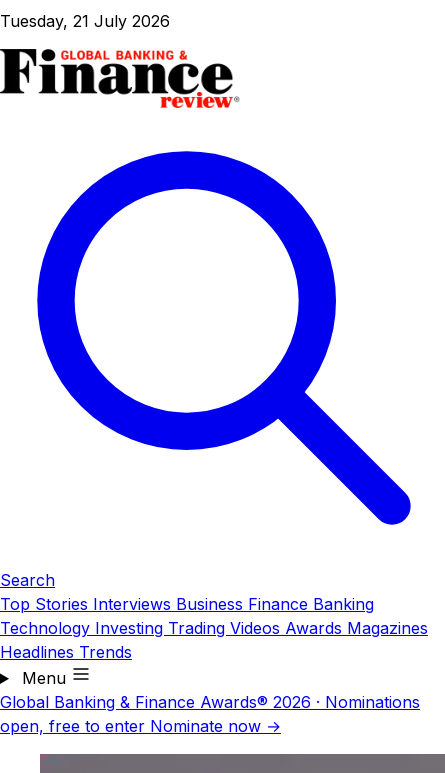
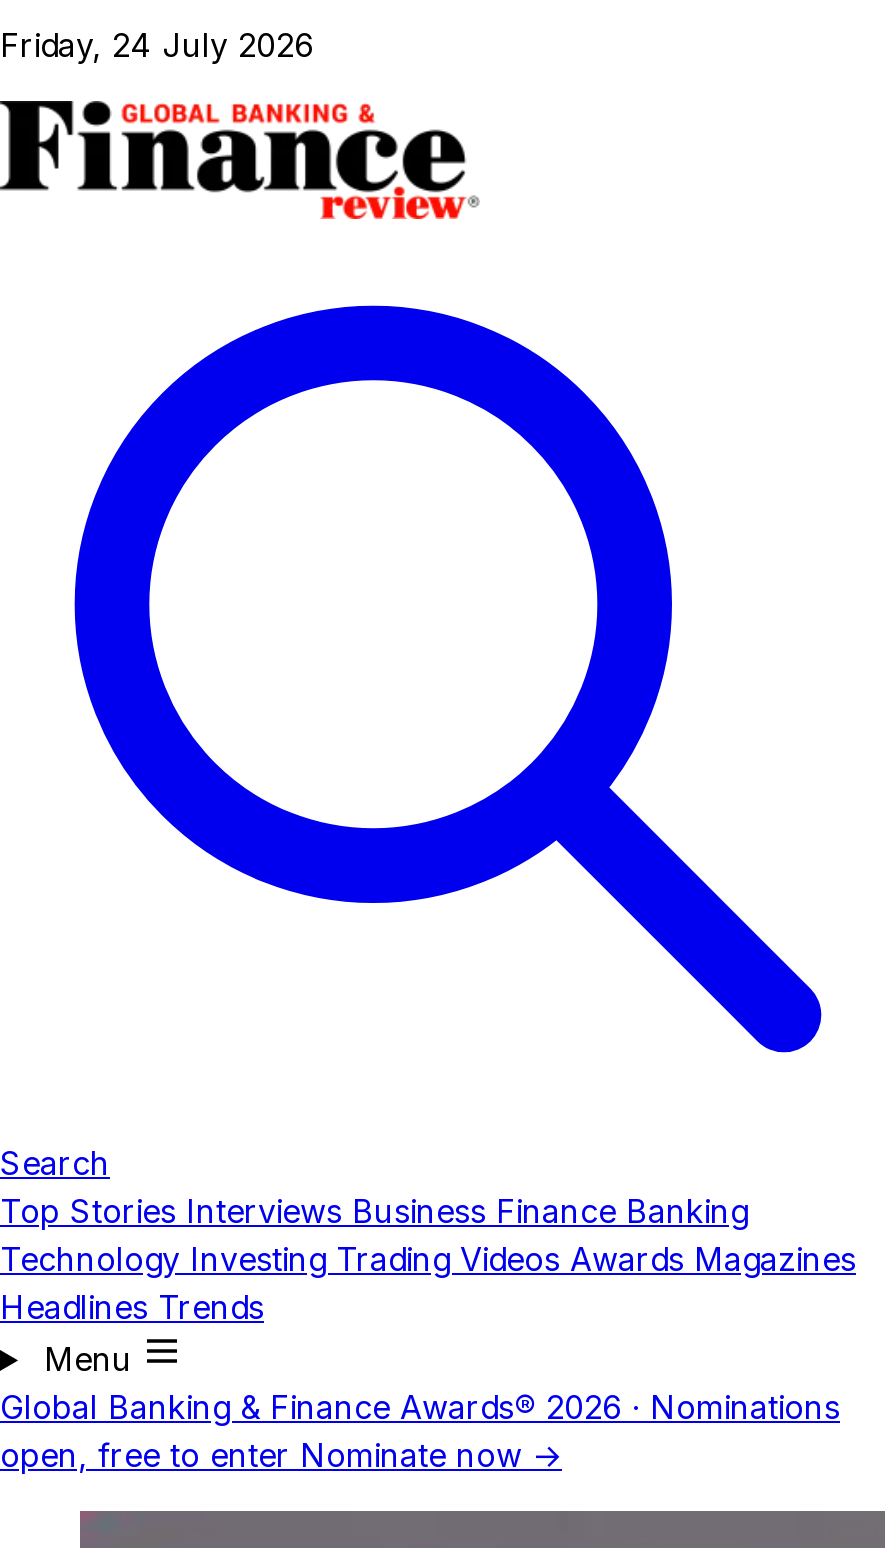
[0,11,170,31] Tuesday, 21 July 2026 -> [0,25,314,65] Friday, 24 July 2026

